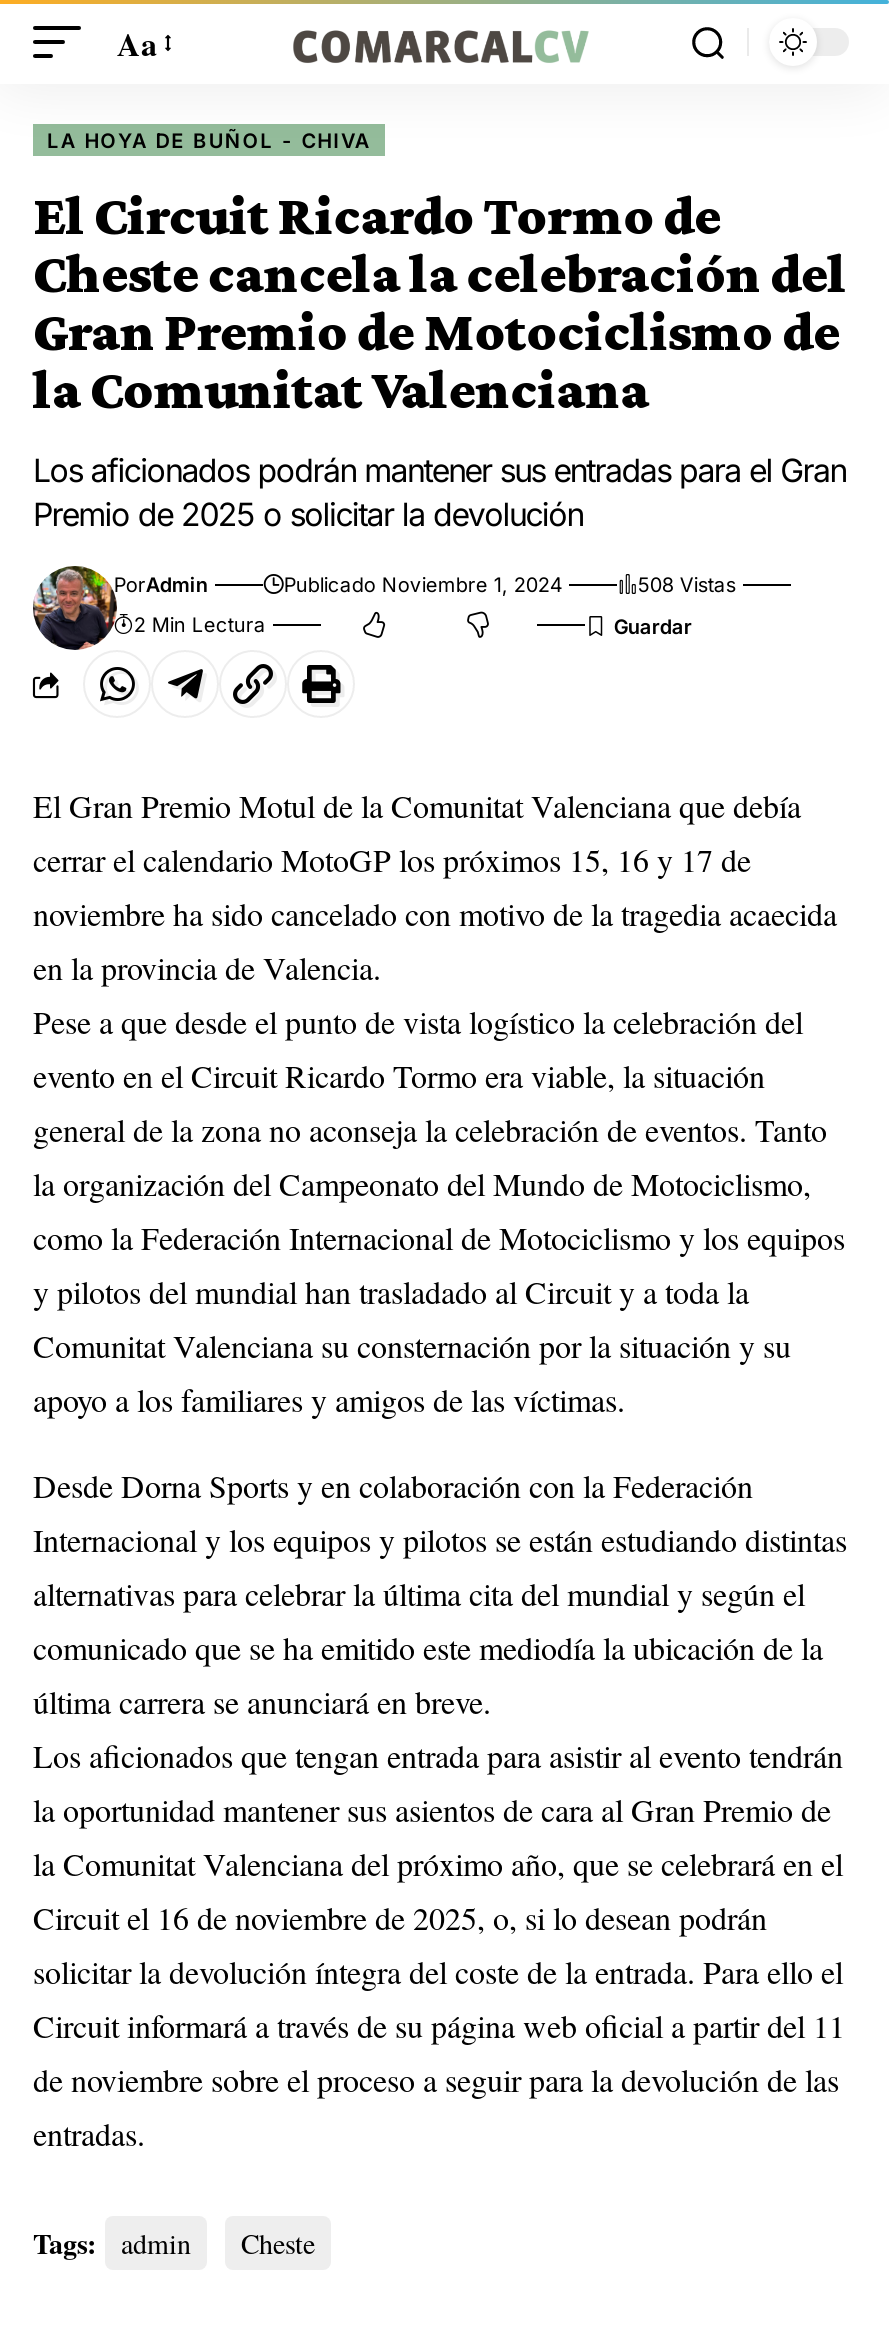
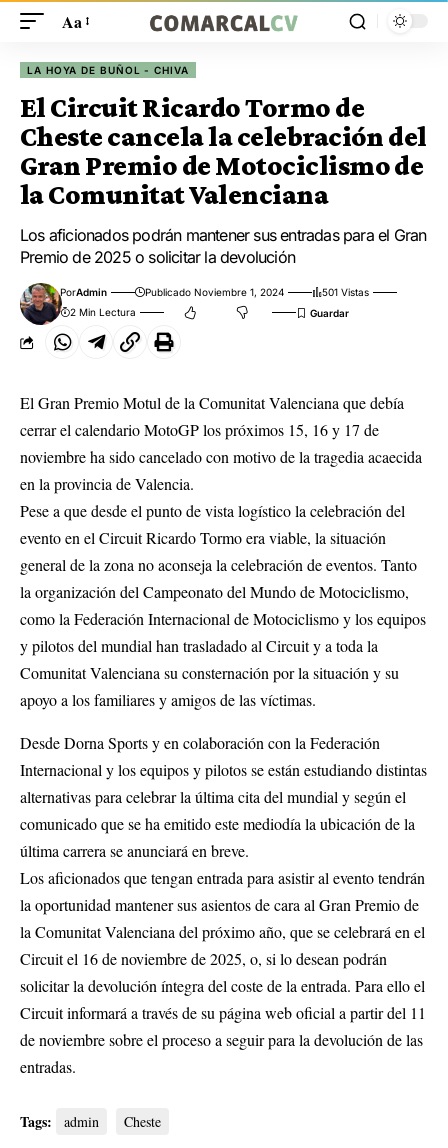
[638,572,736,596] 508 Vistas -> [322,286,369,298] 501 Vistas

